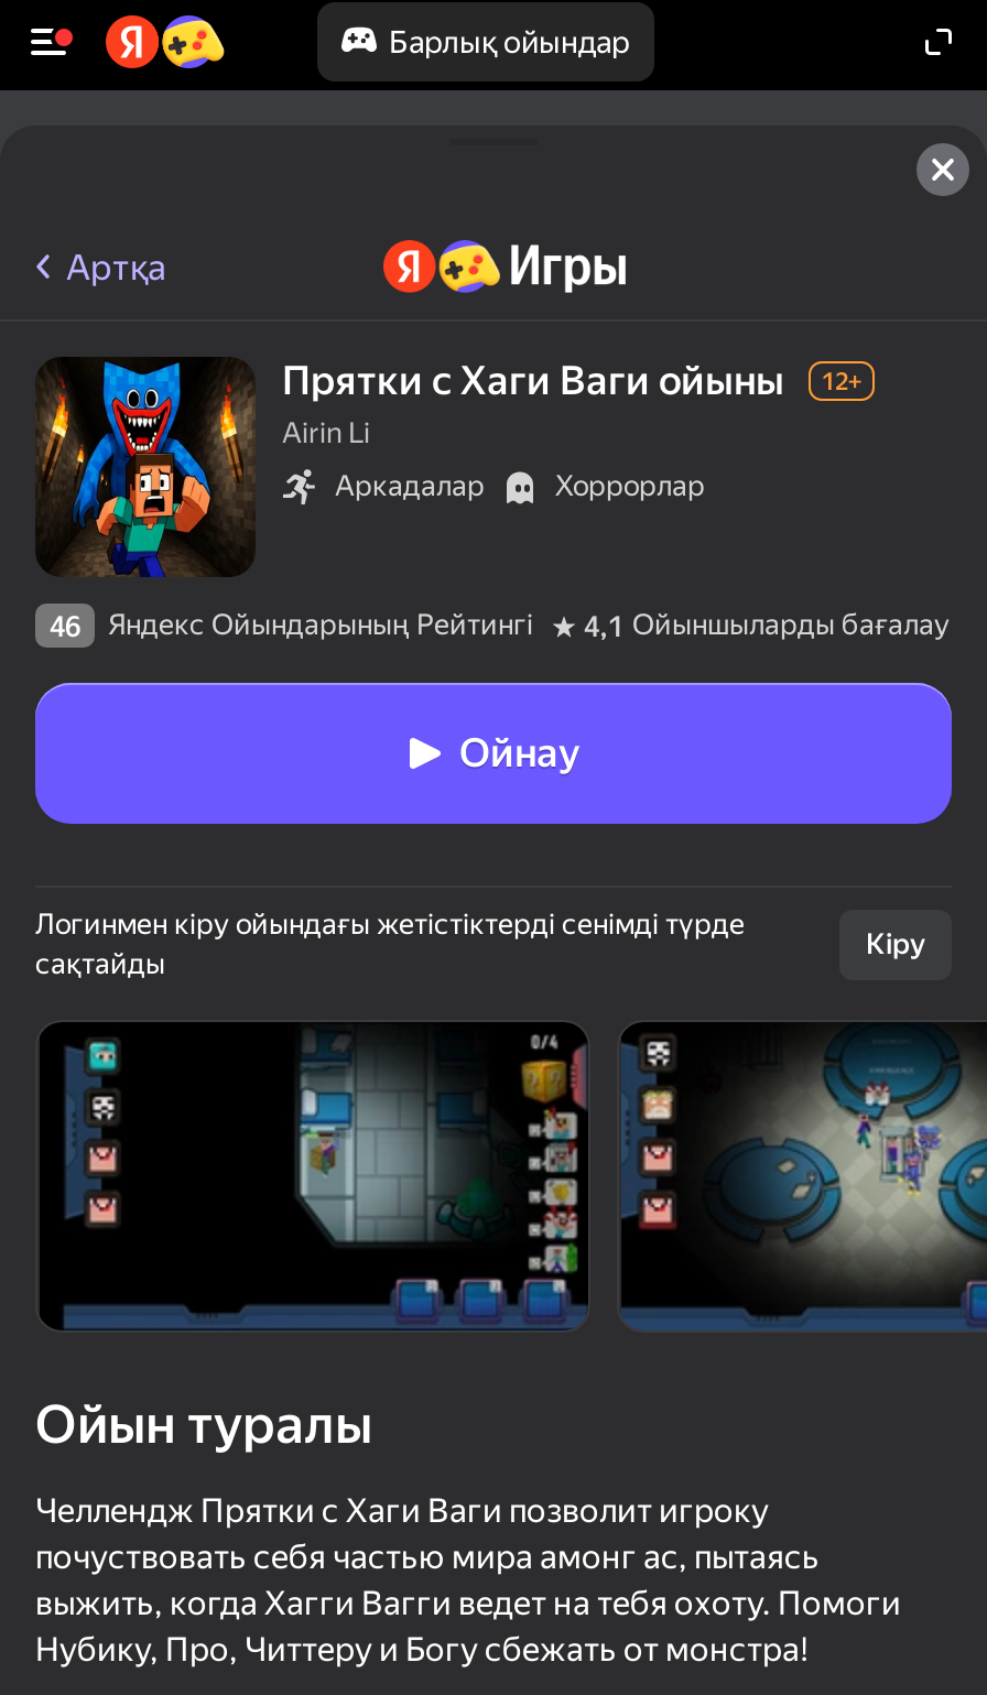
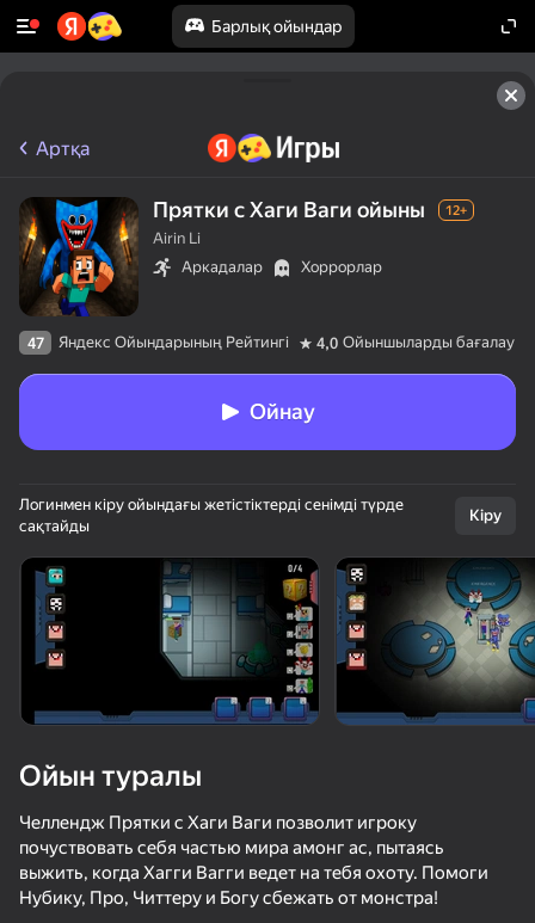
[50,609,80,642] 46 -> [27,334,44,352] 47
[584,608,950,642] 4,1 Ойыншыларды бағалау -> [316,333,515,352] 4,0 Ойыншыларды бағалау

